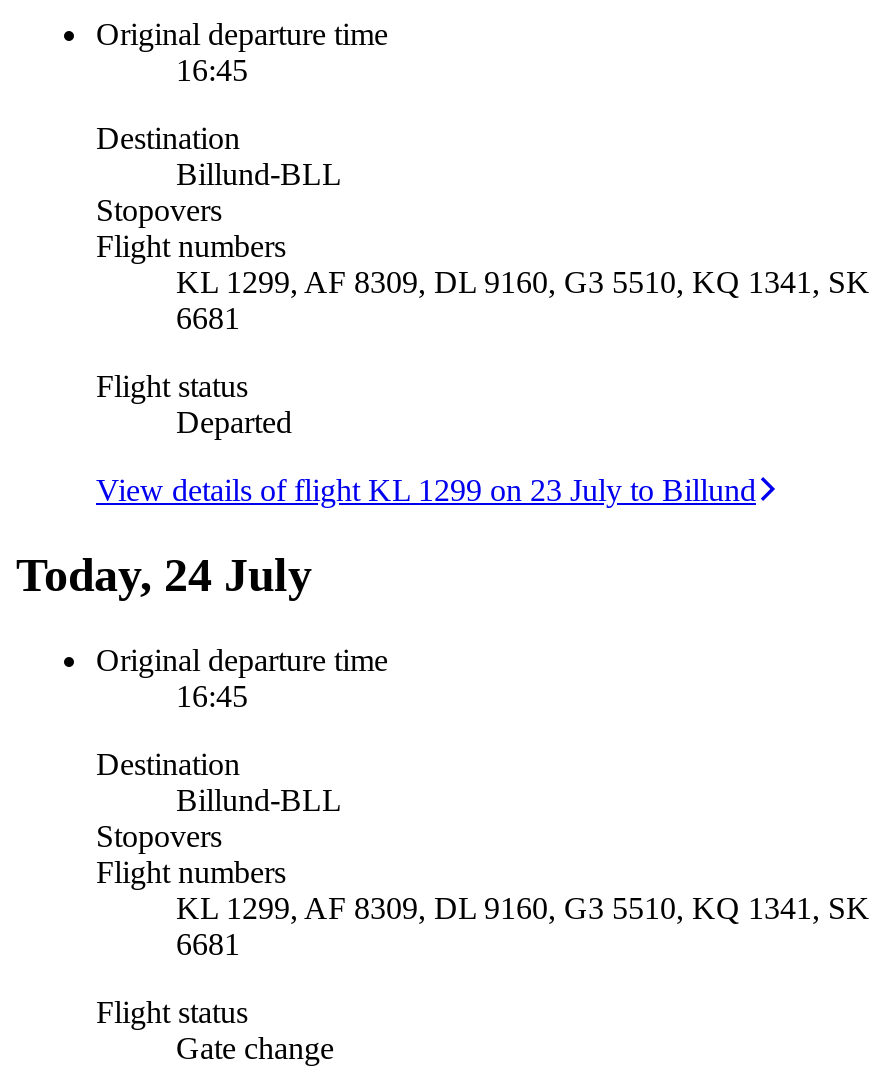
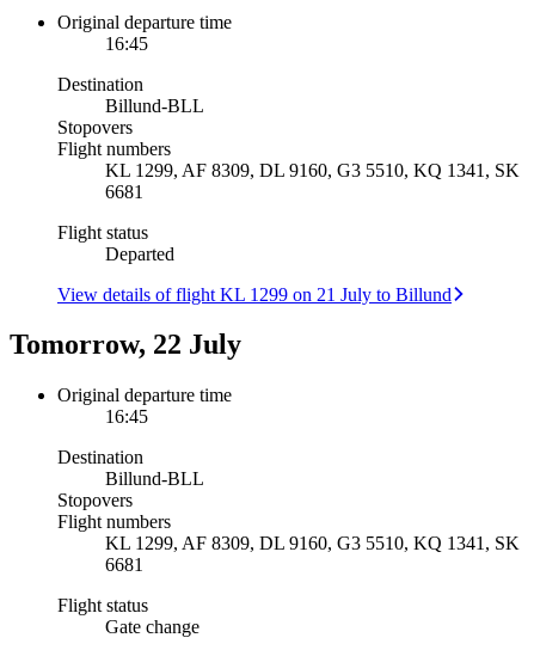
[96,472,756,506] View details of flight KL 1299 on 23 July to Billund -> [57,284,452,304] View details of flight KL 1299 on 21 July to Billund
[16,548,312,600] Today, 24 July -> [10,329,241,360] Tomorrow, 22 July

